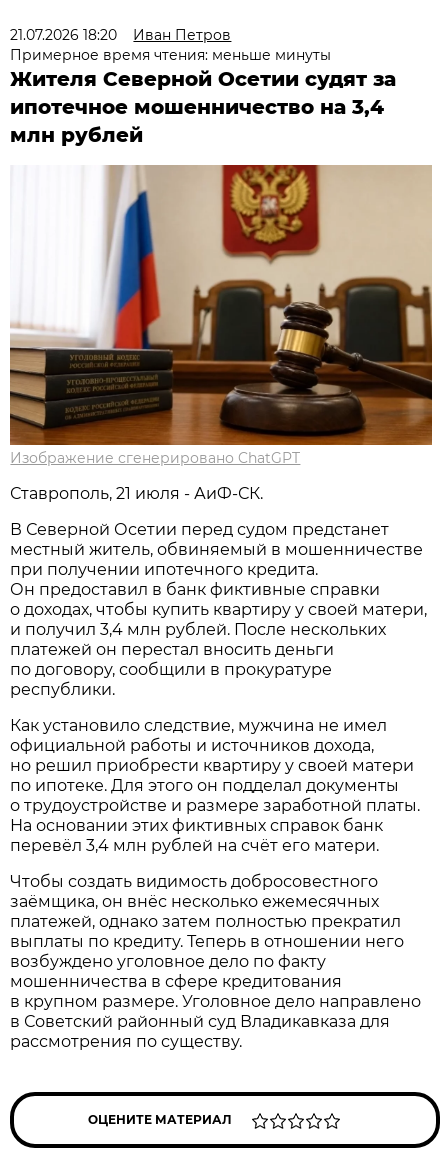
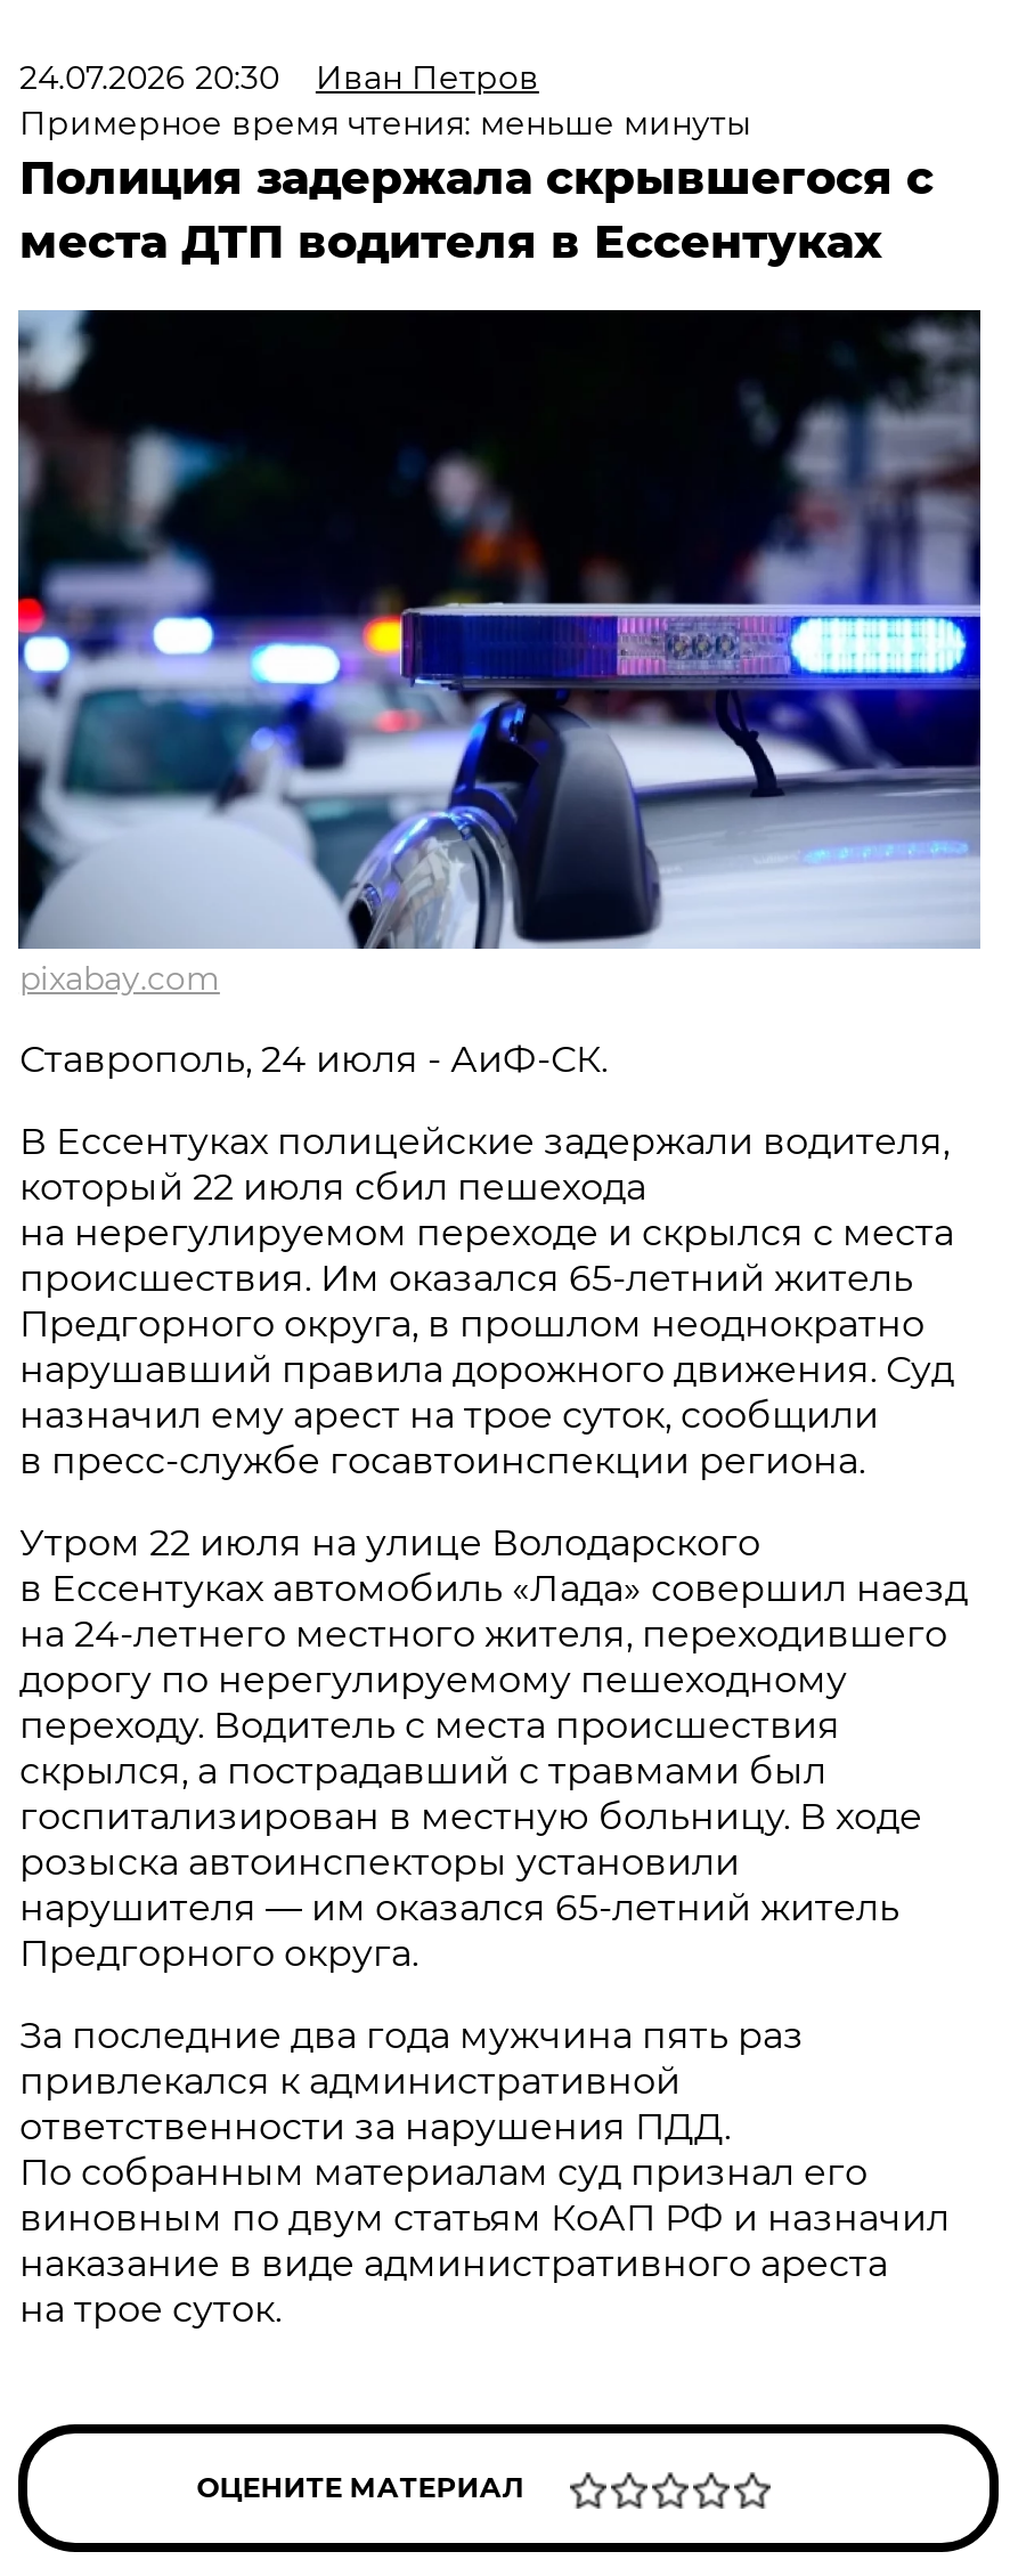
[10,26,231,44] 21.07.2026 18:20 Иван Петров -> [19,57,539,99] 24.07.2026 20:30 Иван Петров
[10,67,396,147] Жителя Северной Осетии судят за | ипотечное мошенничество на 3,4 | млн рублей -> [19,151,933,270] Полиция задержала скрывшегося с | места ДТП водителя в Ессентуках
[9,164,433,467] [image] | Изображение сгенерировано ChatGPT -> [16,308,983,999] [image] | pixabay.com
[10,484,263,503] Ставрополь, 21 июля - АиФ-СК. -> [19,1038,607,1081] Ставрополь, 24 июля - АиФ-СК.
[10,520,427,699] В Северной Осетии перед судом предстанет | местный житель, обвиняемый в мошенничестве | при получении ипотечного кредита. | Он предоставил в банк фиктивные справки | о доходах, чтобы купить квартиру у своей матери, | и получил 3,4 млн рублей. После нескольких | платежей он перестал вносить деньги | по договору, сообщили в прокуратуре | республики. -> [19,1120,954,1483] В Ессентуках полицейские задержали водителя, | который 22 июля сбил пешехода | на нерегулируемом переходе и скрылся с места | происшествия. Им оказался 65-летний житель | Предгорного округа, в прошлом неоднократно | нарушавший правила дорожного движения. Суд | назначил ему арест на трое суток, сообщили | в пресс-службе госавтоинспекции региона.
[10,716,420,855] Как установило следствие, мужчина не имел | официальной работы и источников дохода, | но решил приобрести квартиру у своей матери | по ипотеке. Для этого он подделал документы | о трудоустройстве и размере заработной платы. | На основании этих фиктивных справок банк | перевёл 3,4 млн рублей на счёт его матери. -> [19,1522,968,1976] Утром 22 июля на улице Володарского | в Ессентуках автомобиль «Лада» совершил наезд | на 24-летнего местного жителя, переходившего | дорогу по нерегулируемому пешеходному | переходу. Водитель с места происшествия | скрылся, а пострадавший с травмами был | госпитализирован в местную больницу. В ходе | розыска автоинспекторы установили | нарушителя — им оказался 65-летний житель | Предгорного округа.
[10,872,421,1051] Чтобы создать видимость добросовестного | заёмщика, он внёс несколько ежемесячных | платежей, однако затем полностью прекратил | выплаты по кредиту. Теперь в отношении него | возбуждено уголовное дело по факту | мошенничества в сфере кредитования | в крупном размере. Уголовное дело направлено | в Советский районный суд Владикавказа для | рассмотрения по существу. -> [19,2014,949,2331] За последние два года мужчина пять раз | привлекался к административной | ответственности за нарушения ПДД. | По собранным материалам суд признал его | виновным по двум статьям КоАП РФ и назначил | наказание в виде административного ареста | на трое суток.

